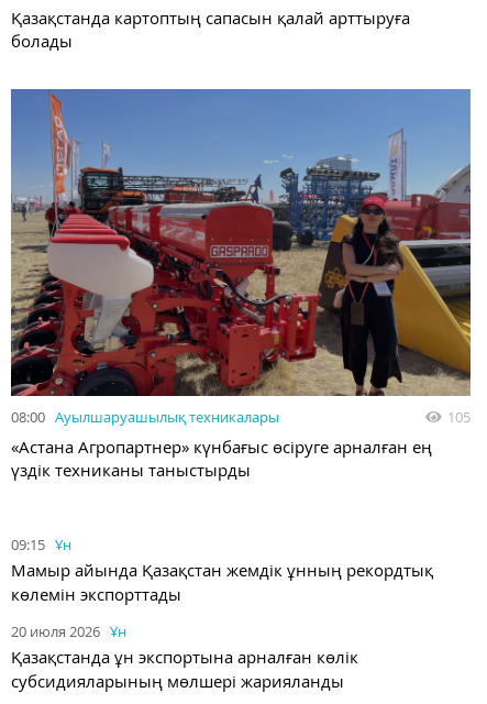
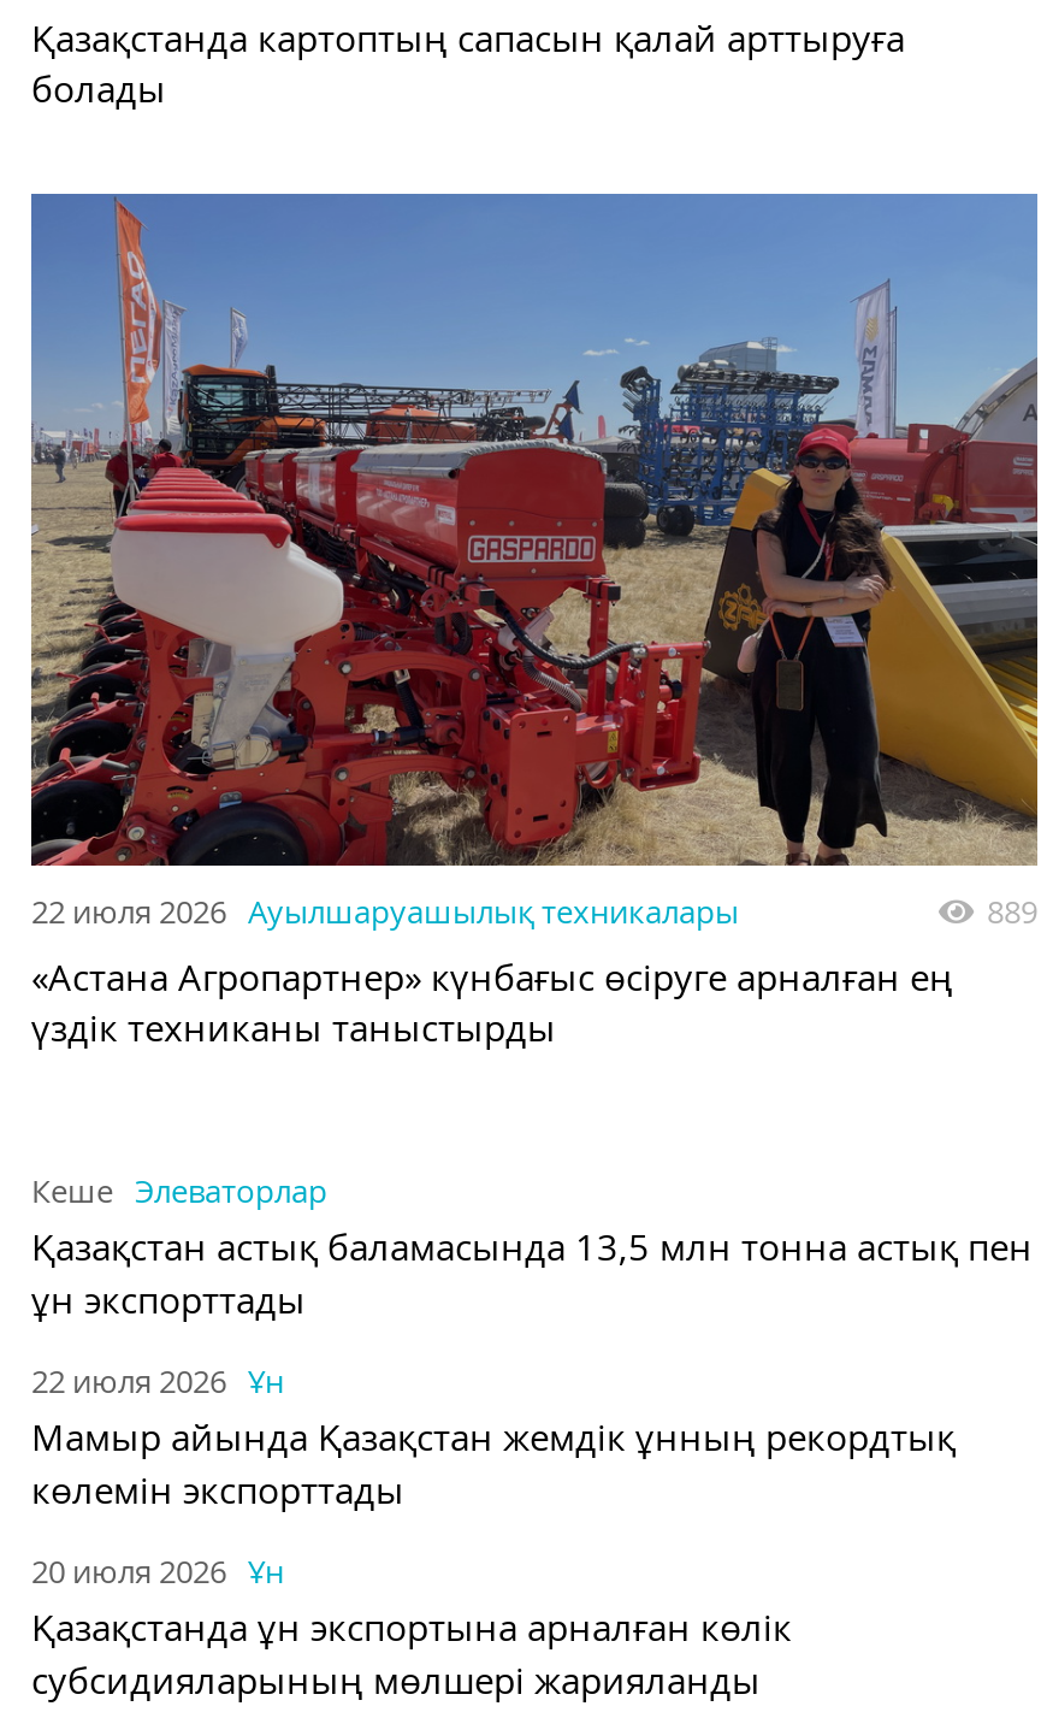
[11,407,471,427] 08:00 Ауылшаруашылық техникалары | 105 -> [31,890,1037,934] 22 июля 2026 Ауылшаруашылық техникалары | 889
[11,535,71,555] 09:15 Ұн -> [31,1169,1033,1403] Кеше Элеваторлар | Қазақстан астық баламасында 13,5 млн тонна астық пен | ұн экспорттады | 22 июля 2026 Ұн

